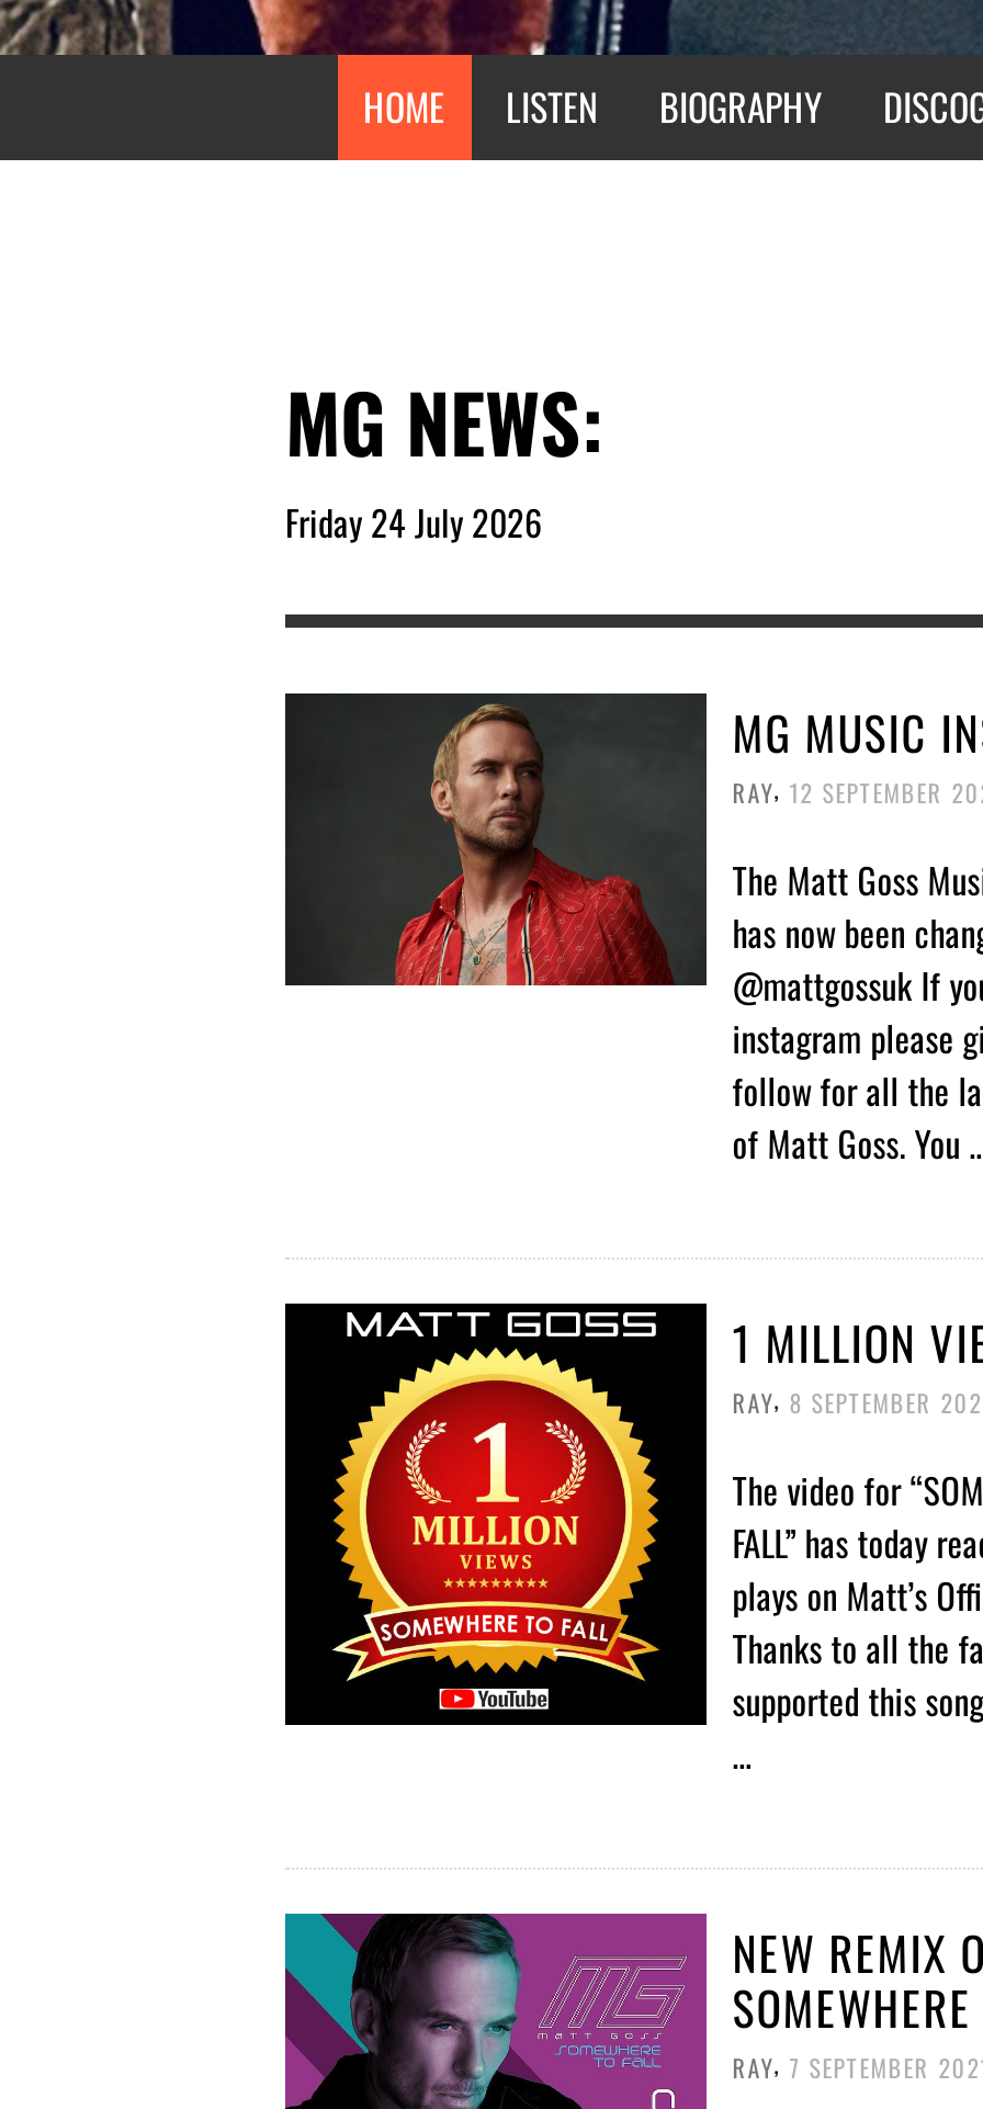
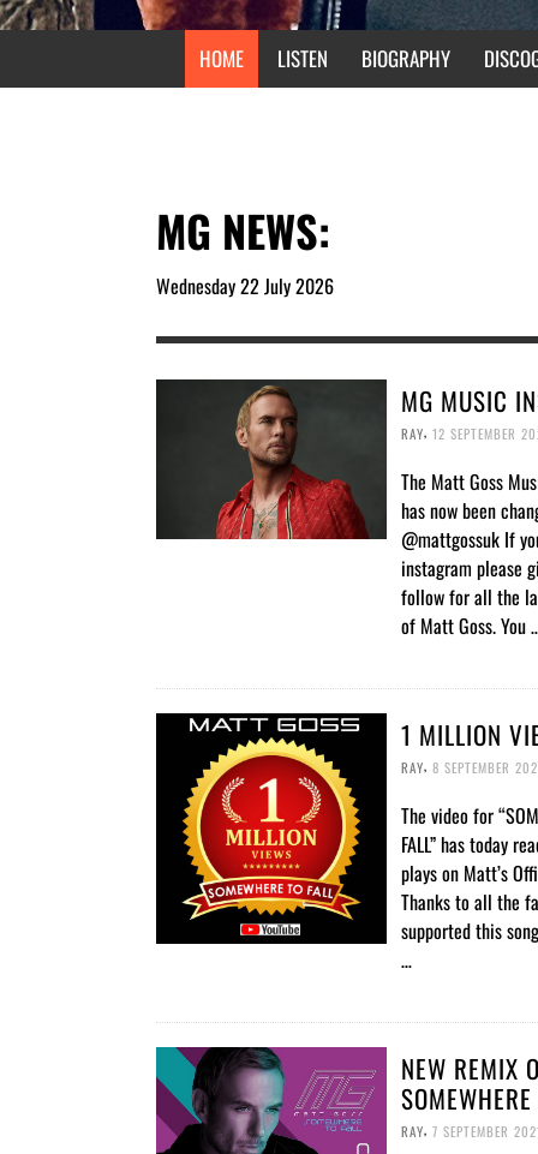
[285,496,542,549] Friday 24 July 2026 -> [156,271,334,300] Wednesday 22 July 2026

